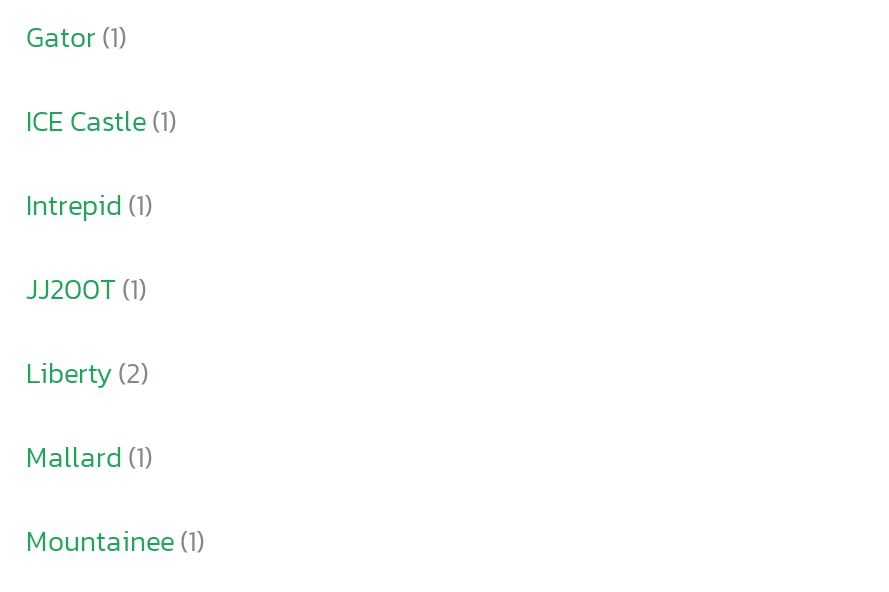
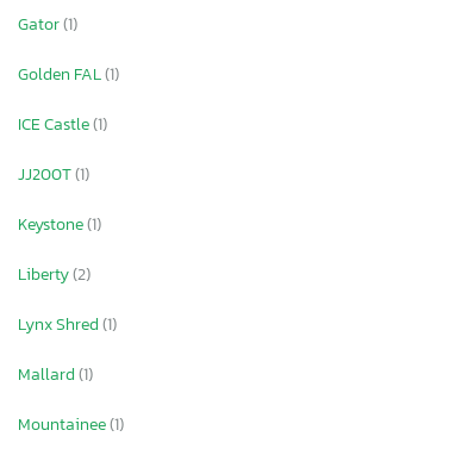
none -> [18,63,119,88] Golden FAL (1)
[26,186,152,228] Intrepid (1) -> none
none -> [18,213,101,238] Keystone (1)
none -> [18,313,117,338] Lynx Shred (1)

